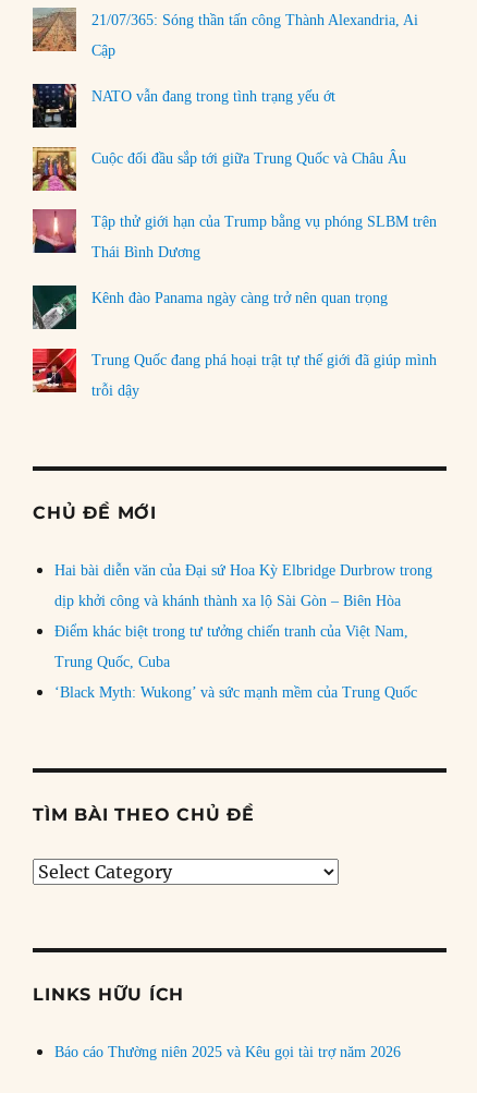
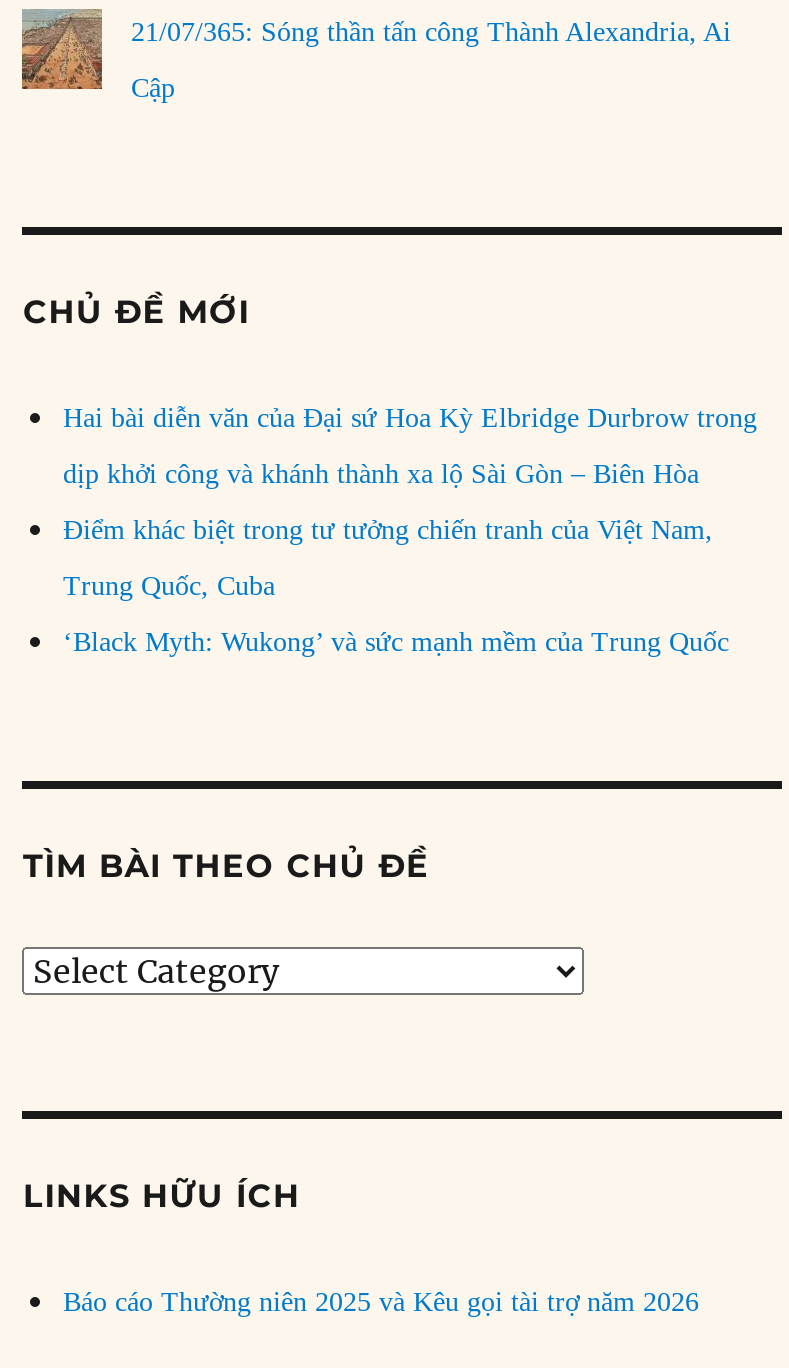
[32,83,336,129] [image] | NATO vẫn đang trong tình trạng yếu ớt -> none
[32,146,407,192] [image] | Cuộc đối đầu sắp tới giữa Trung Quốc và Châu Âu -> none
[32,208,437,306] [image] | Tập thử giới hạn của Trump bằng vụ phóng SLBM trên | Thái Bình Dương | Kênh đào Panama ngày càng trở nên quan trọng -> none
[32,284,437,399] [image] | Trung Quốc đang phá hoại trật tự thế giới đã giúp mình | trỗi dậy -> none
[32,348,76,393] [image] -> none

